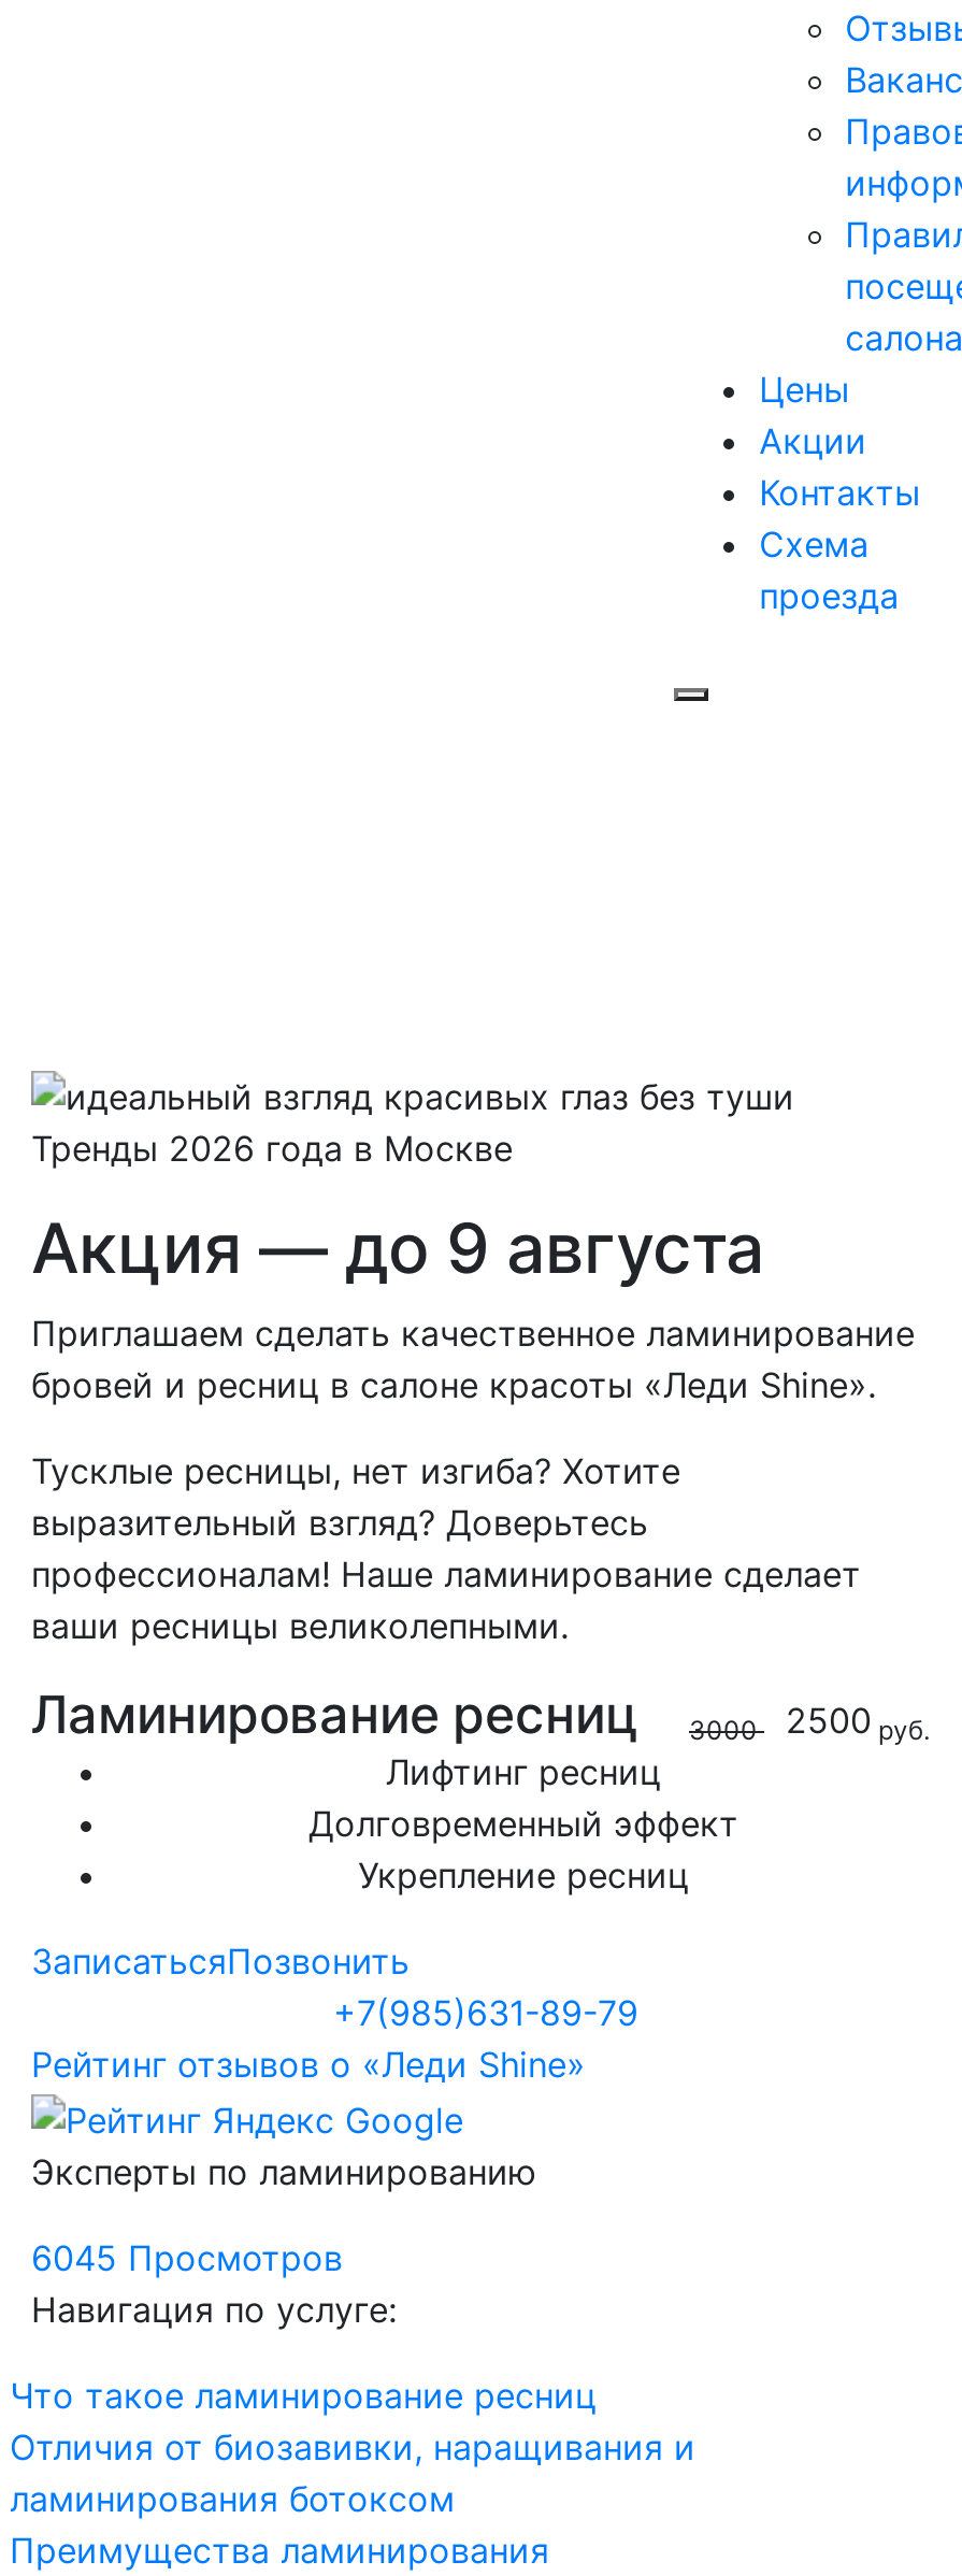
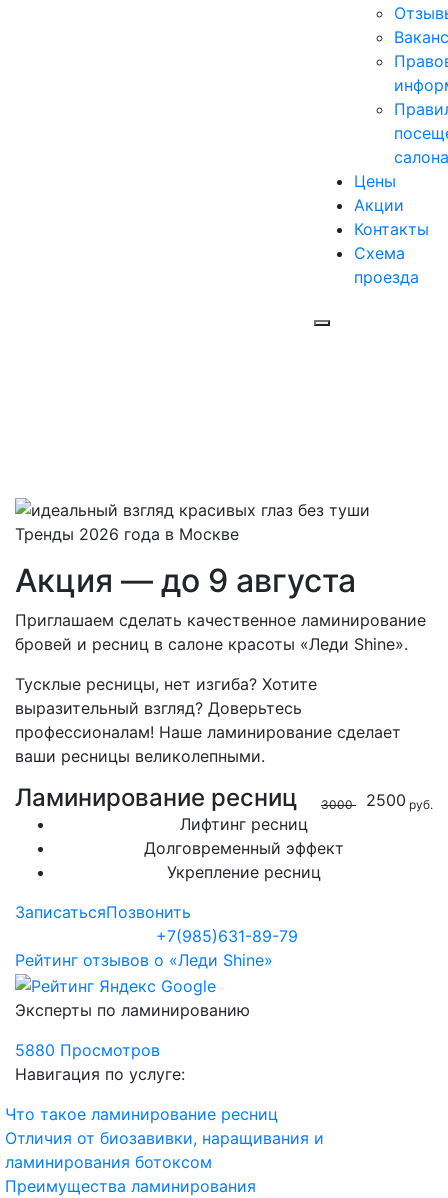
[31,2236,343,2279] 6045 Просмотров -> [15,1040,160,1060] 5880 Просмотров

